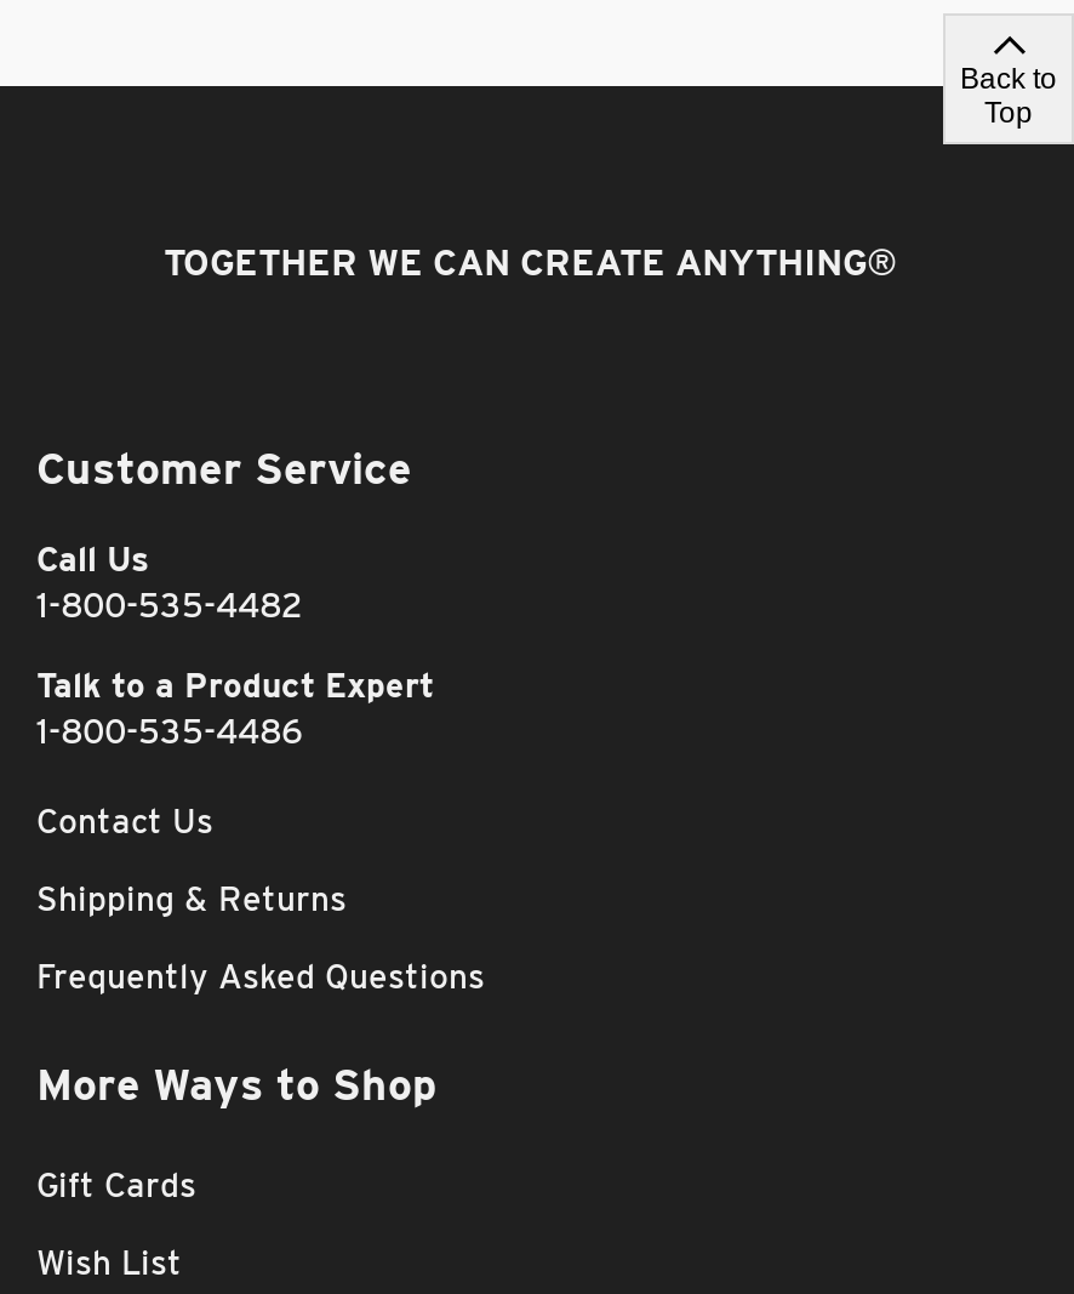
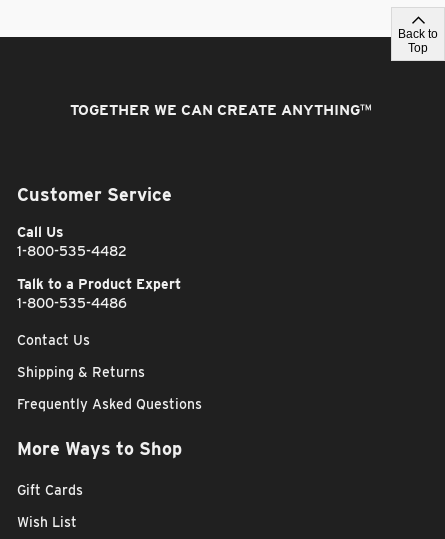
[164,241,898,285] TOGETHER WE CAN CREATE ANYTHING® -> [70,101,372,119] TOGETHER WE CAN CREATE ANYTHING™

